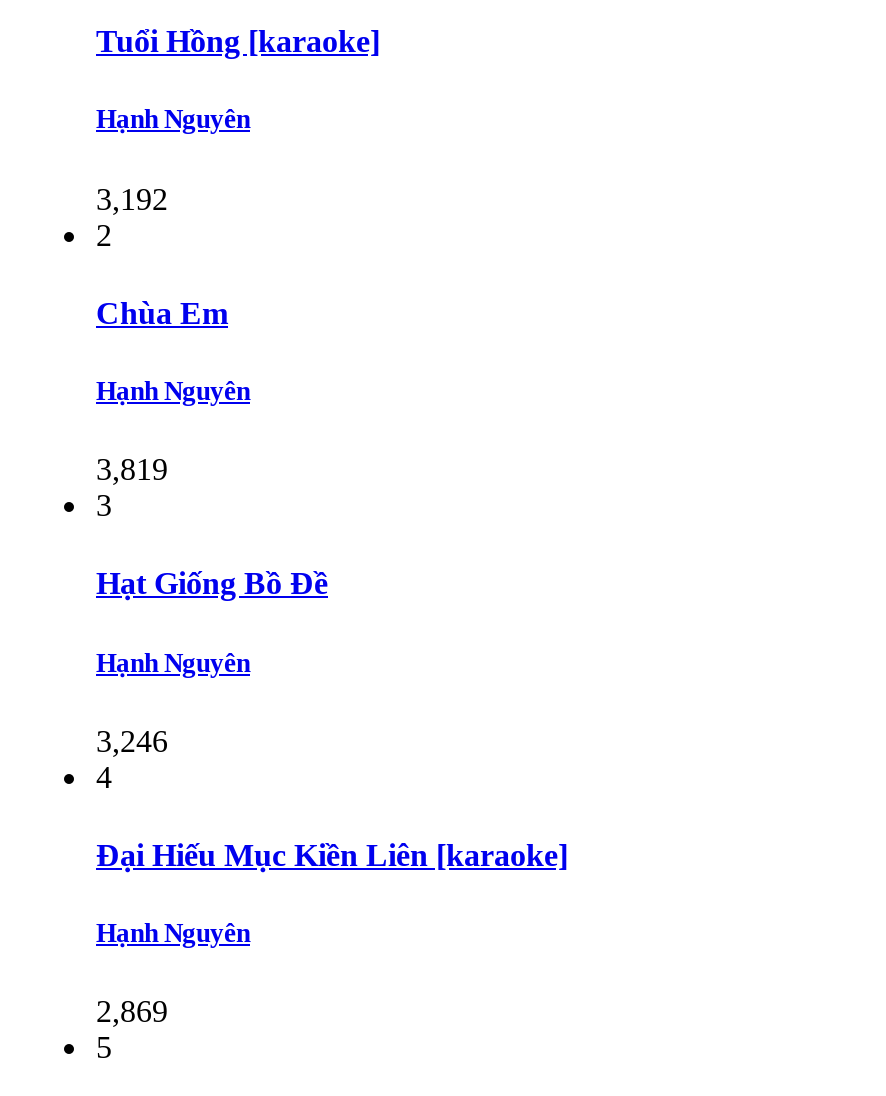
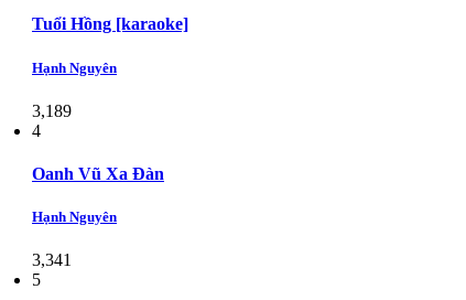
[96,182,328,758] 3,192 | 2 | Chùa Em | Hạnh Nguyên | 3,819 | 3 | Hạt Giống Bồ Ðề | Hạnh Nguyên | 3,246 -> [32,101,72,120] 3,189
[96,838,568,872] Ðại Hiếu Mục Kiền Liên [karaoke] -> [32,164,164,183] Oanh Vũ Xa Đàn
[96,995,168,1029] 2,869 -> [32,251,72,270] 3,341

